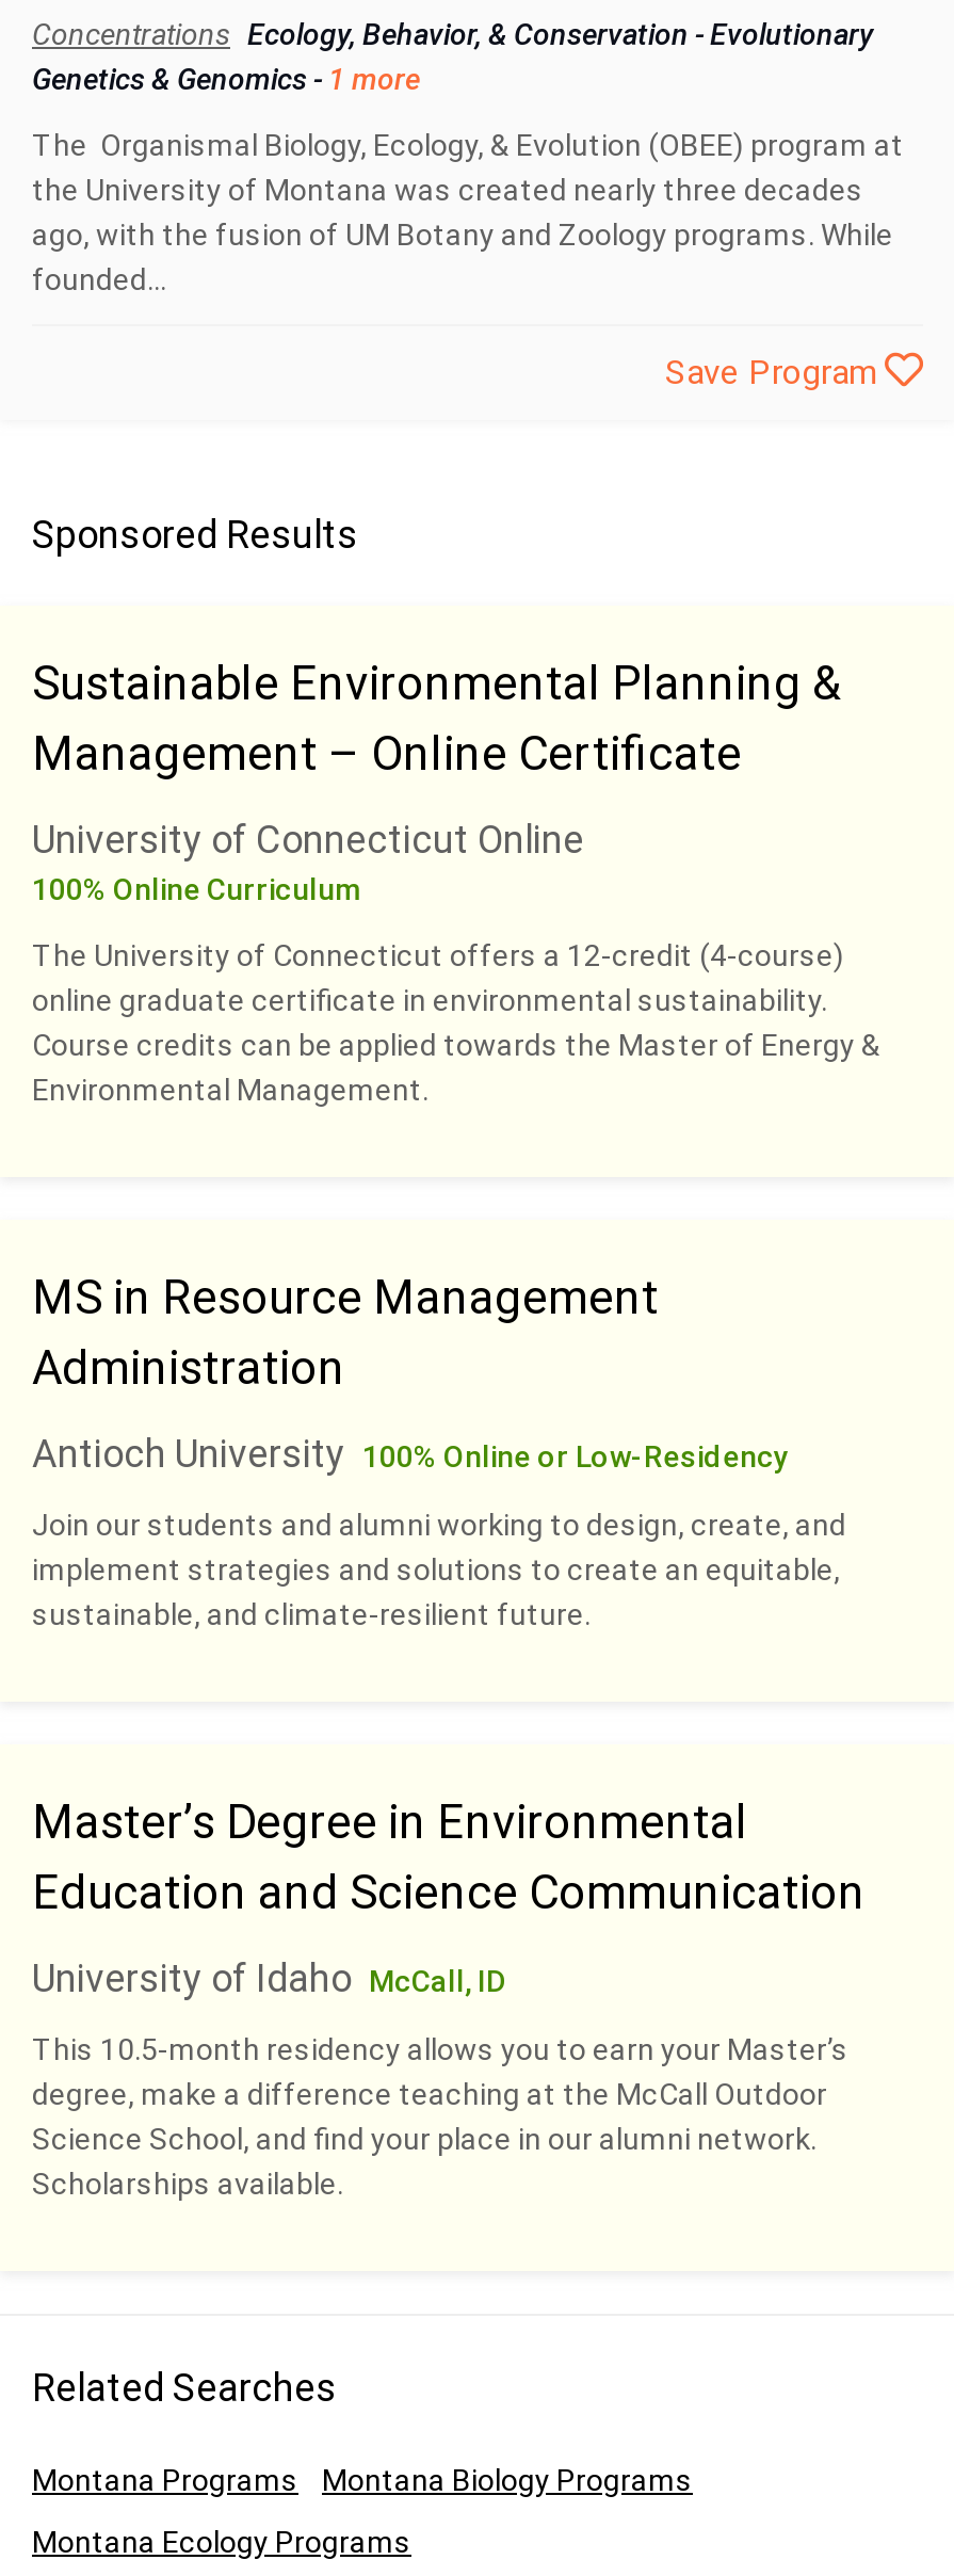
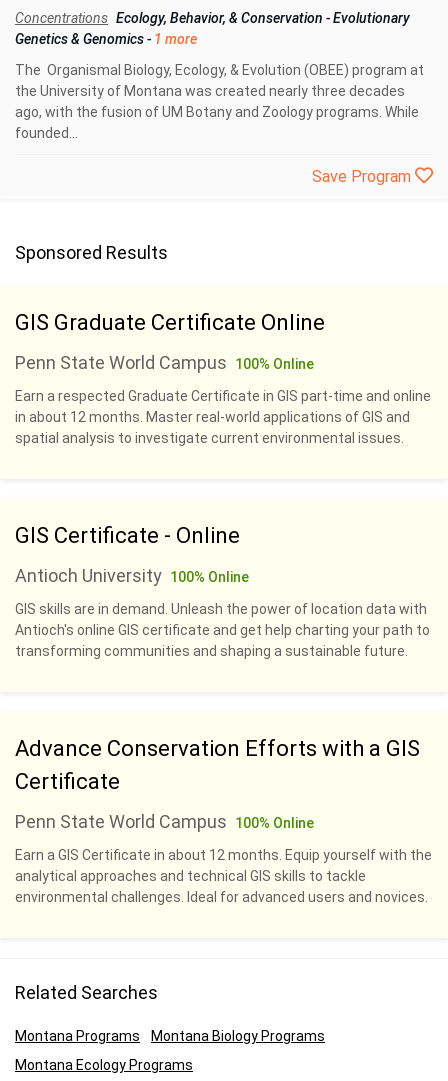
[32,656,842,780] Sustainable Environmental Planning & | Management – Online Certificate -> [15,310,325,335] GIS Graduate Certificate Online
[32,816,584,906] University of Connecticut Online | 100% Online Curriculum -> [15,352,314,373] Penn State World Campus 100% Online
[32,938,880,1106] The University of Connecticut offers a 12-credit (4-course) | online graduate certificate in environmental sustainability. | Course credits can be applied towards the Master of Energy & | Environmental Management. -> [15,388,431,446] Earn a respected Graduate Certificate in GIS part-time and online | in about 12 months. Master real-world applications of GIS and | spatial analysis to investigate current environmental issues.
[32,1271,659,1394] MS in Resource Management | Administration -> [15,523,240,548] GIS Certificate - Online
[32,1430,789,1475] Antioch University 100% Online or Low-Residency -> [15,565,249,586] Antioch University 100% Online
[32,1507,846,1631] Join our students and alumni working to design, create, and | implement strategies and solutions to create an equitable, | sustainable, and climate-resilient future. -> [15,601,430,659] GIS skills are in demand. Unleash the power of location data with | Antioch's online GIS certificate and get help charting your path to | transforming communities and shaping a sustainable future.
[32,1795,866,1919] Master’s Degree in Environmental | Education and Science Communication -> [15,736,420,794] Advance Conservation Efforts with a GIS | Certificate
[32,1955,505,2000] University of Idaho McCall, ID -> [15,811,314,832] Penn State World Campus 100% Online
[32,2032,848,2200] This 10.5-month residency allows you to earn your Master’s | degree, make a difference teaching at the McCall Outdoor | Science School, and find your place in our alumni network. | Scholarships available. -> [15,847,432,905] Earn a GIS Certificate in about 12 months. Equip yourself with the | analytical approaches and technical GIS skills to tackle | environmental challenges. Ideal for advanced users and novices.

